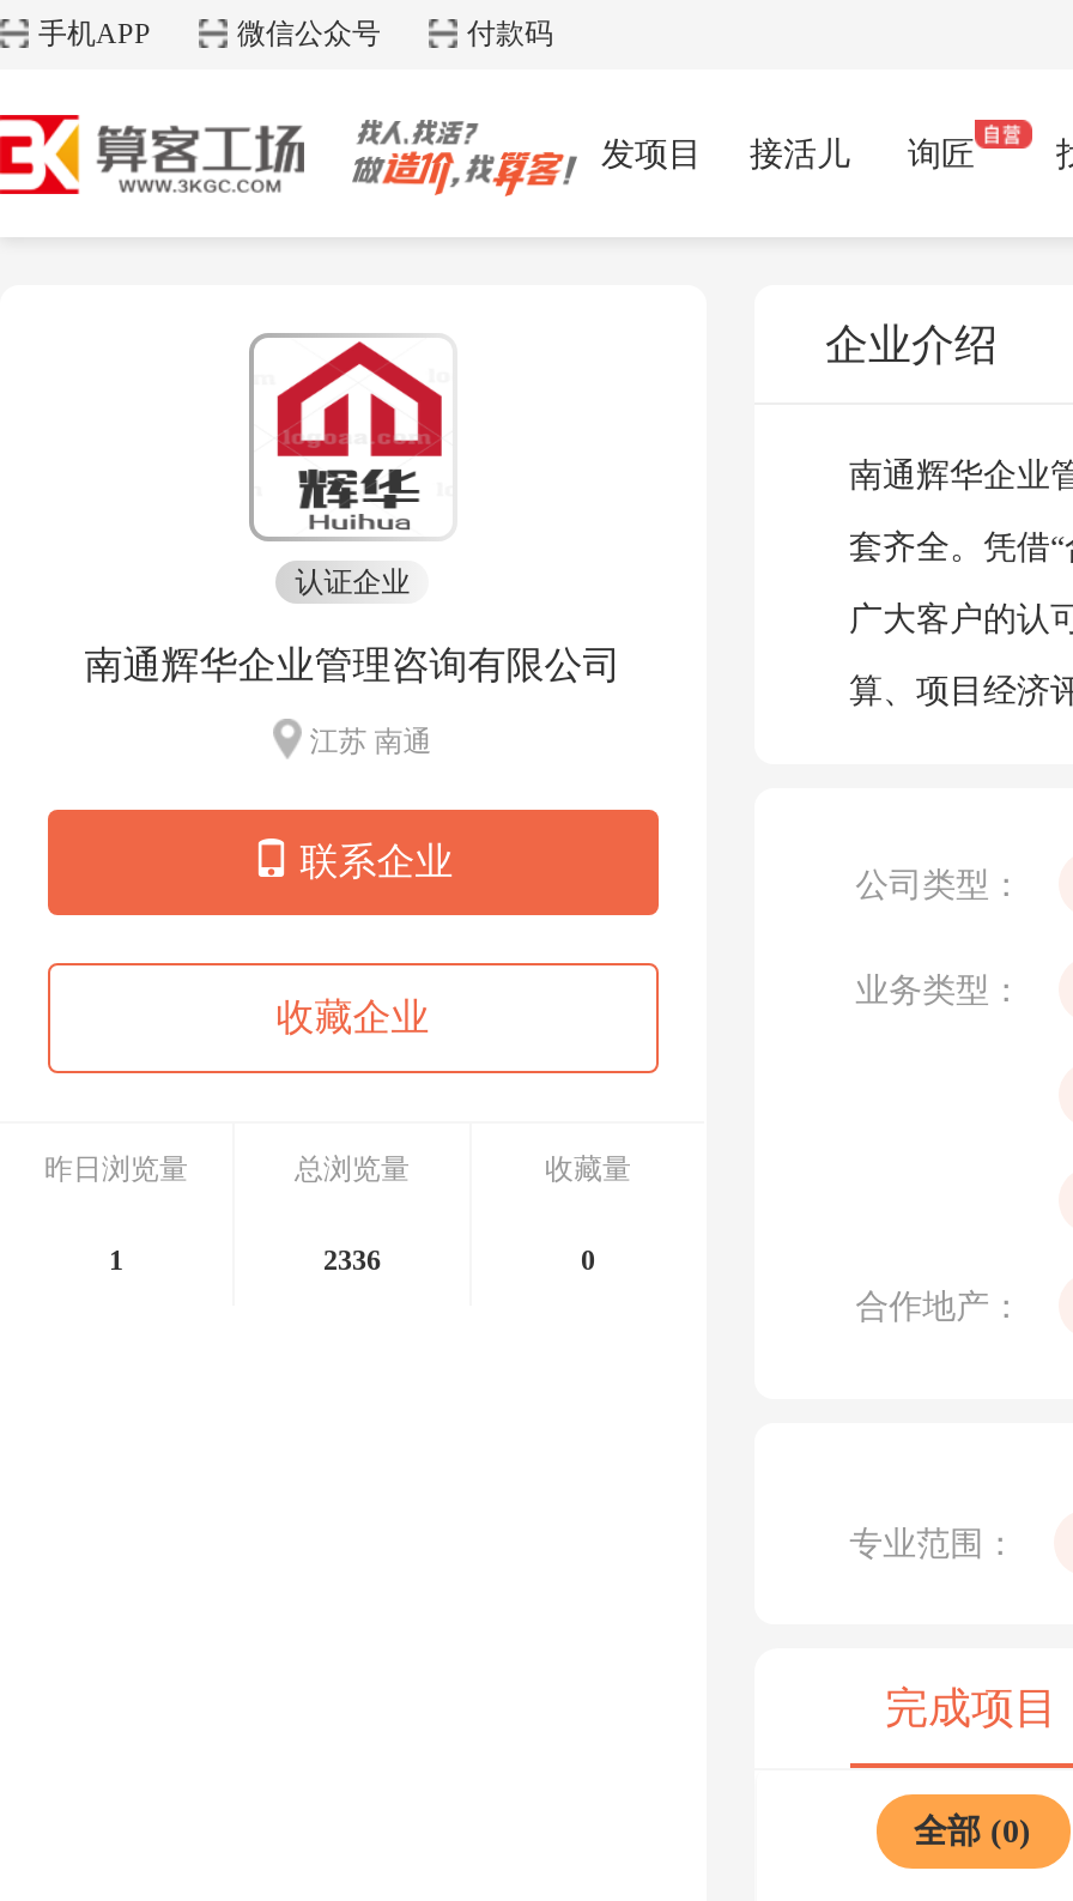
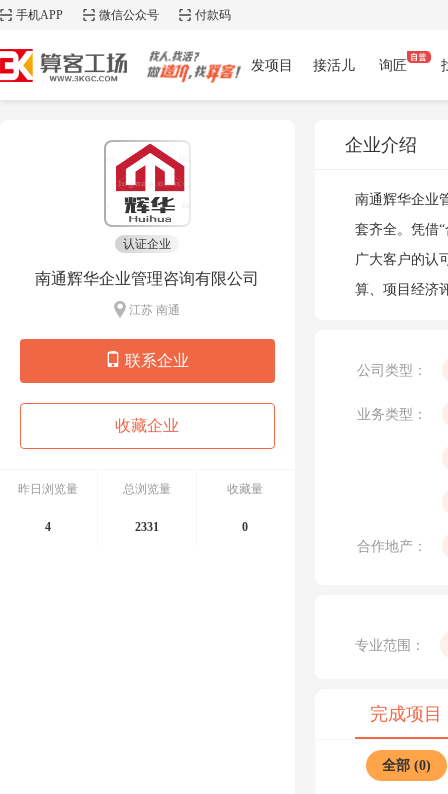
[109,1244,123,1278] 1 -> [45,520,51,534] 4
[323,1244,381,1278] 2336 -> [135,520,159,534] 2331

